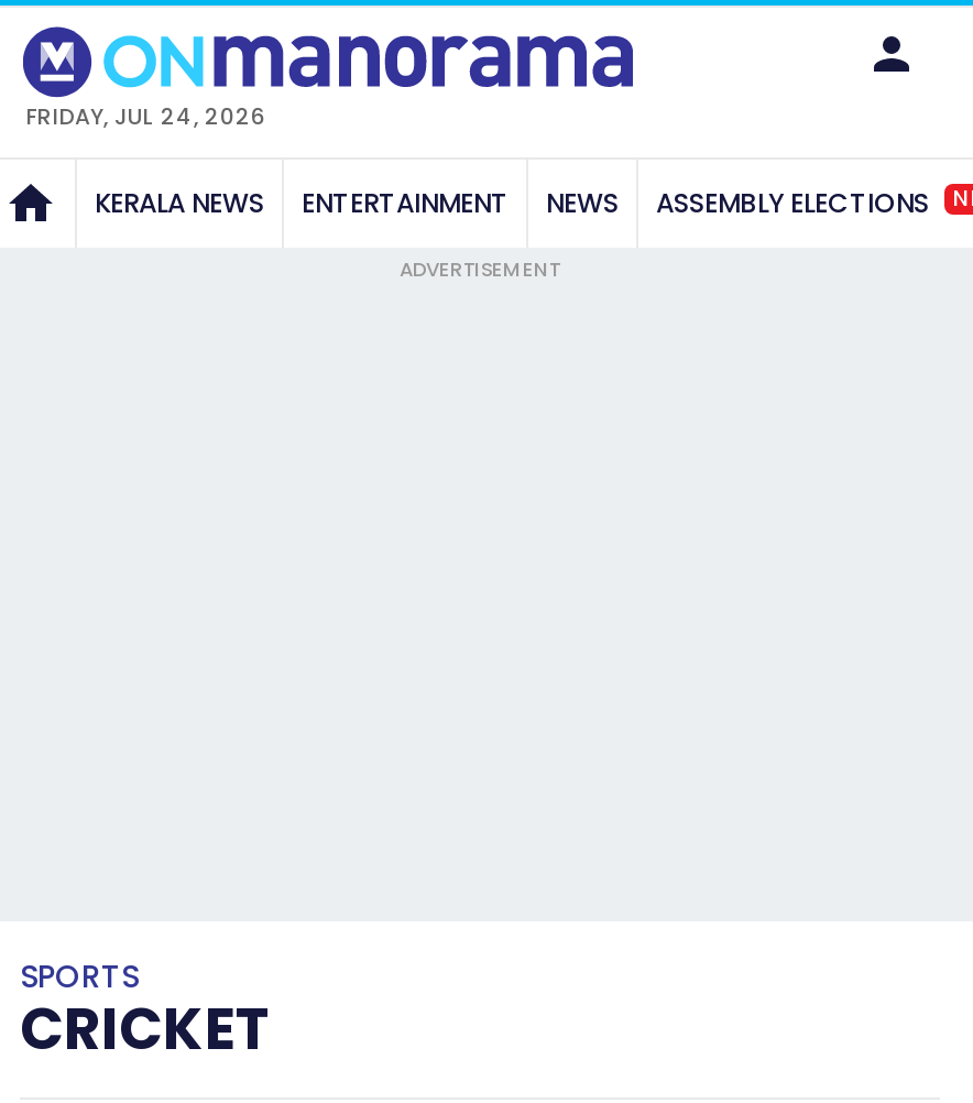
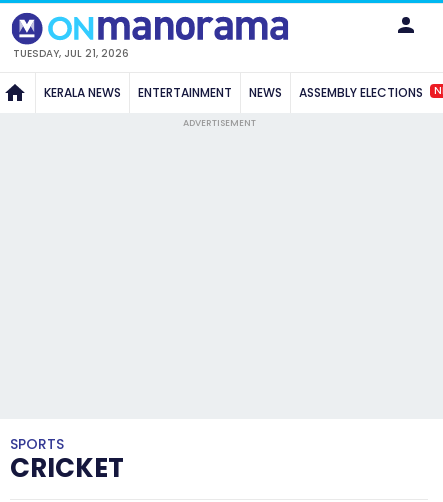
[26,100,266,133] FRIDAY, JUL 24, 2026 -> [13,46,129,61] TUESDAY, JUL 21, 2026

